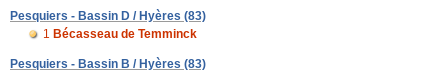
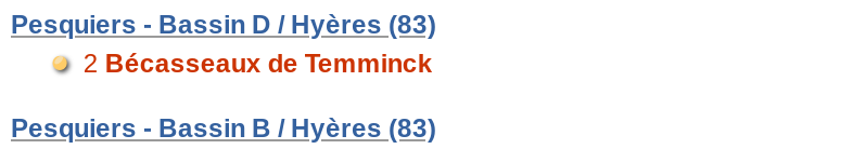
[43,27,197,41] 1 Bécasseau de Temminck -> [83,48,433,78] 2 Bécasseaux de Temminck

